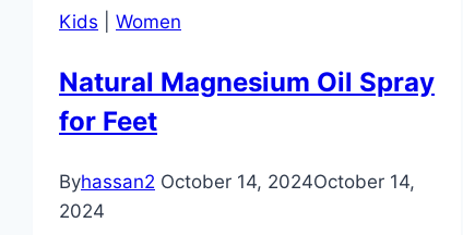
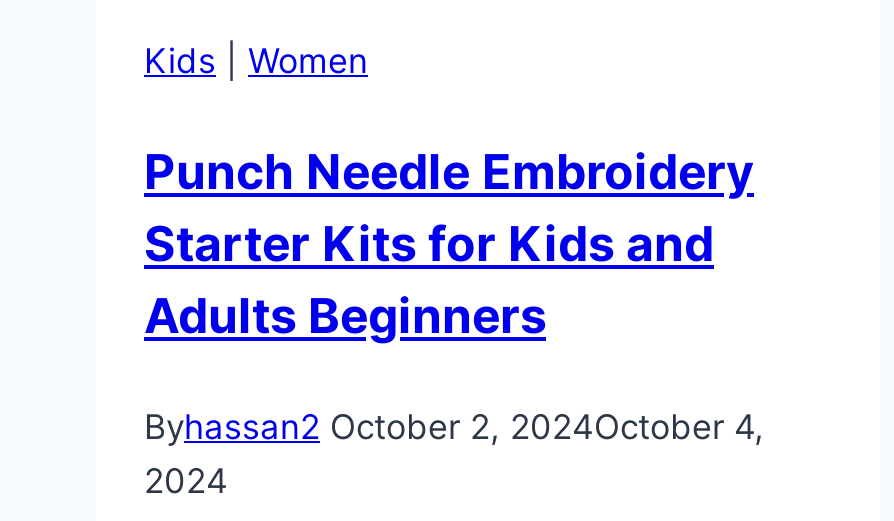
[59,67,435,137] Natural Magnesium Oil Spray | for Feet -> [144,143,754,345] Punch Needle Embroidery | Starter Kits for Kids and | Adults Beginners
[59,171,415,193] Byhassan2 October 14, 2024October 14, -> [144,407,764,447] Byhassan2 October 2, 2024October 4,

